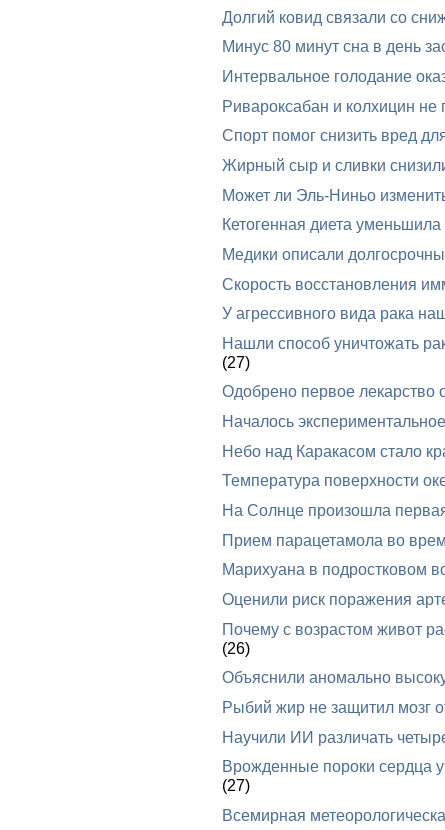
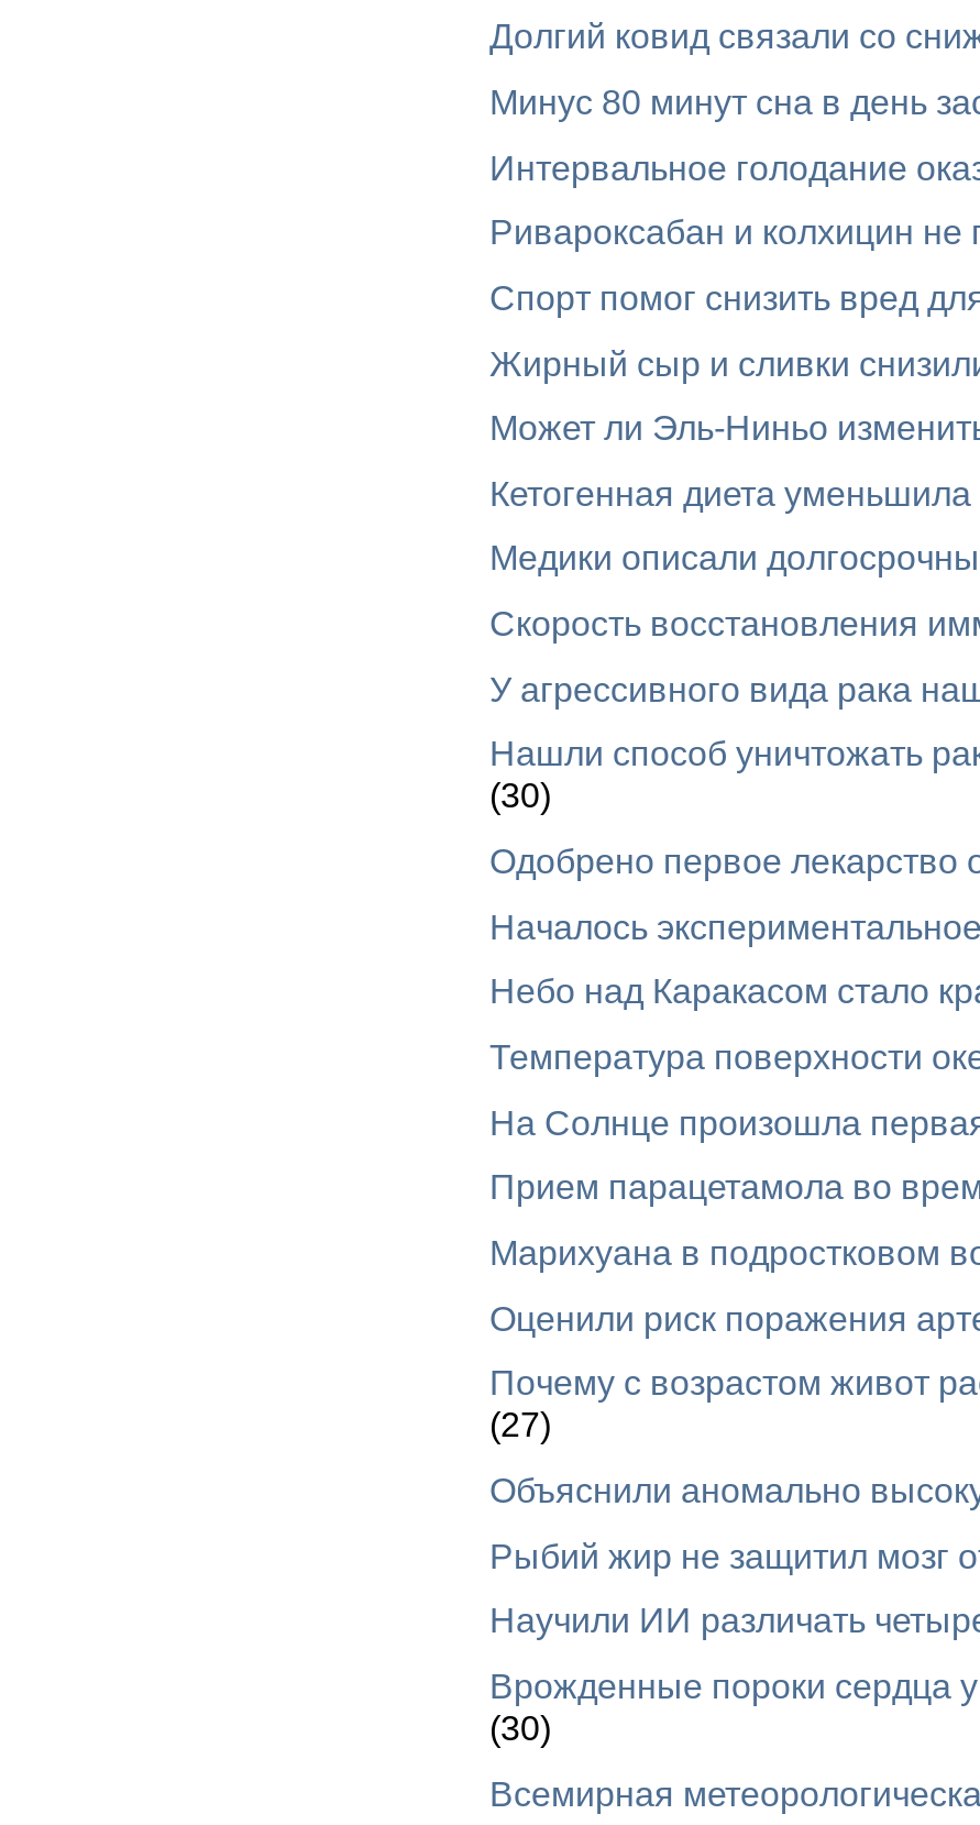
[222,353,250,371] (27) -> [489,775,551,815] (30)
[222,639,250,657] (26) -> [489,1404,551,1444] (27)
[222,776,250,794] (27) -> [489,1707,551,1746] (30)

